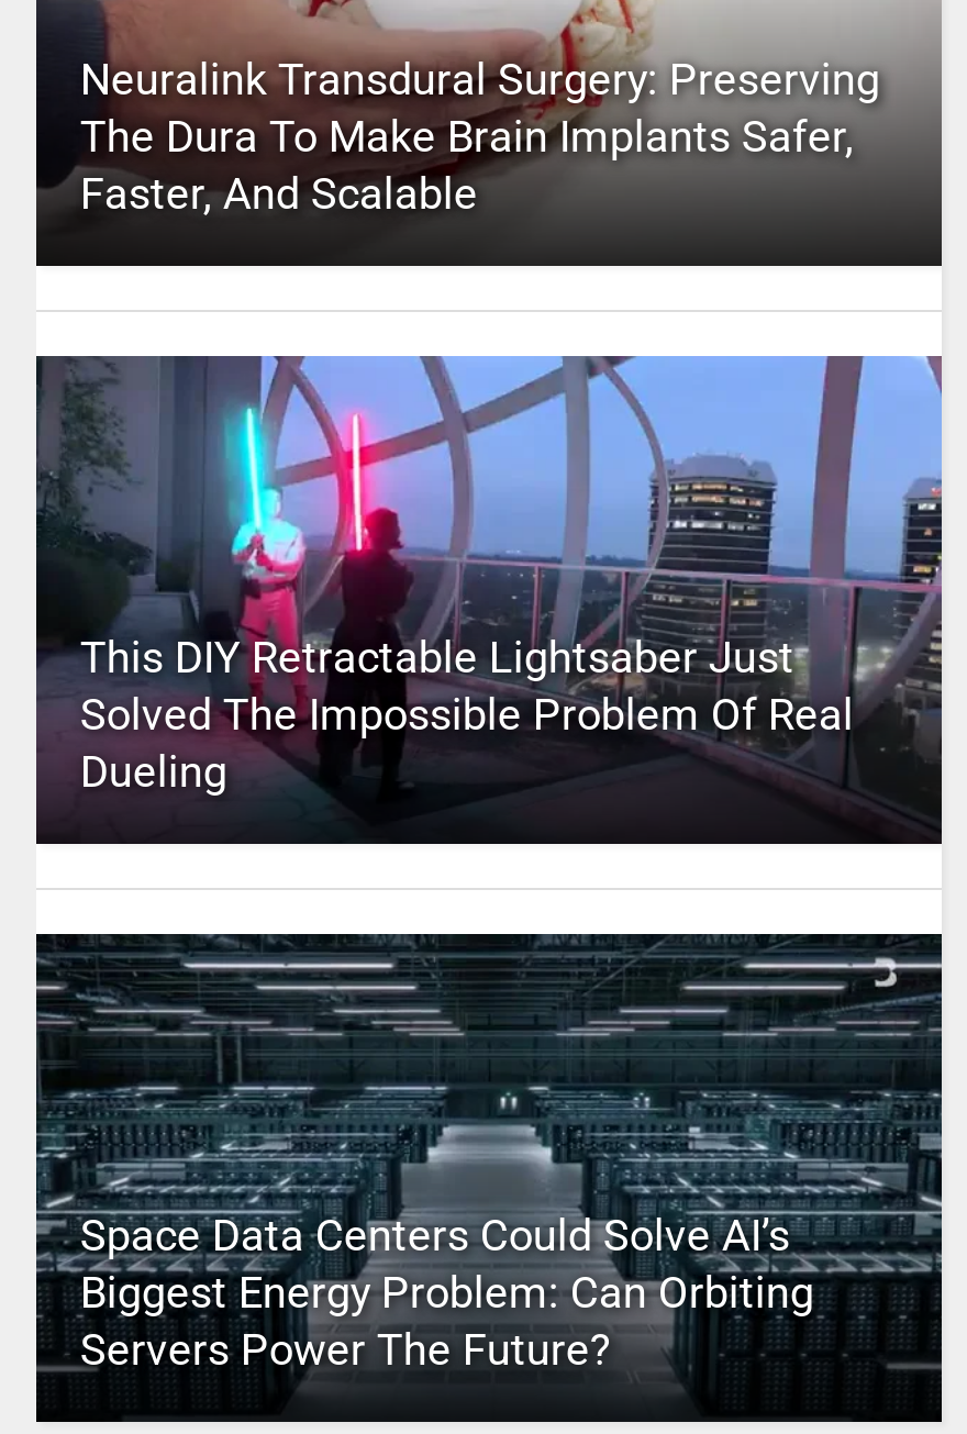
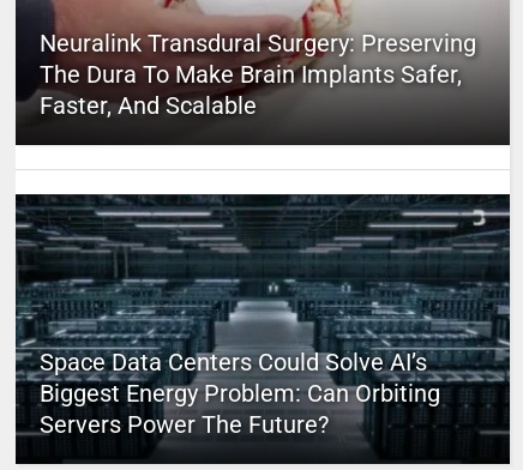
[36,354,942,820] [image] | This DIY Retractable Lightsaber Just | Solved The Impossible Problem Of Real | Dueling -> none

